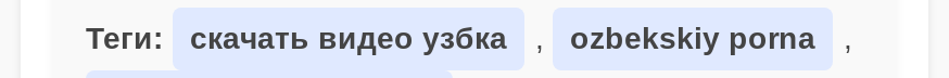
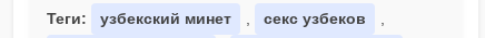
[190,22,815,56] скачать видео узбка | , ozbekskiy porna -> [100,10,366,27] узбекский минет | , секс узбеков

